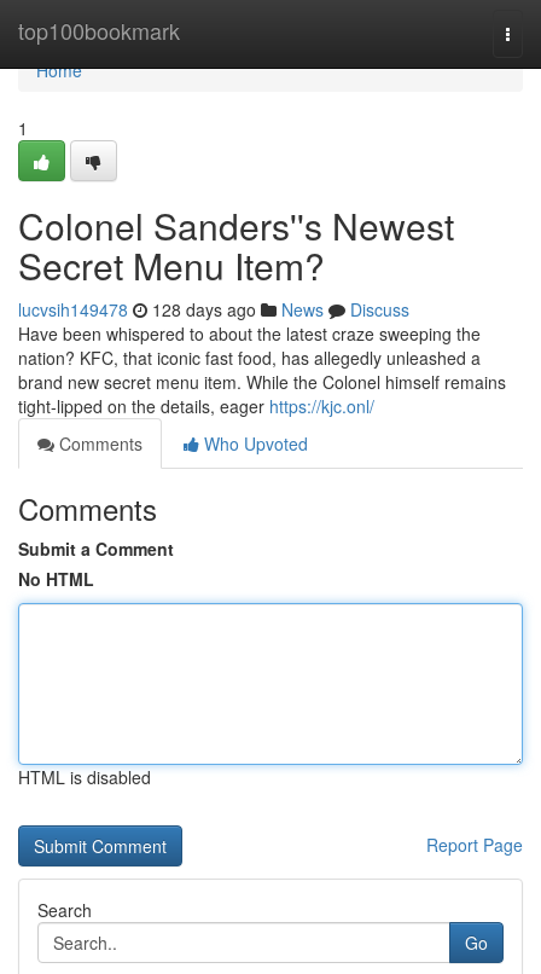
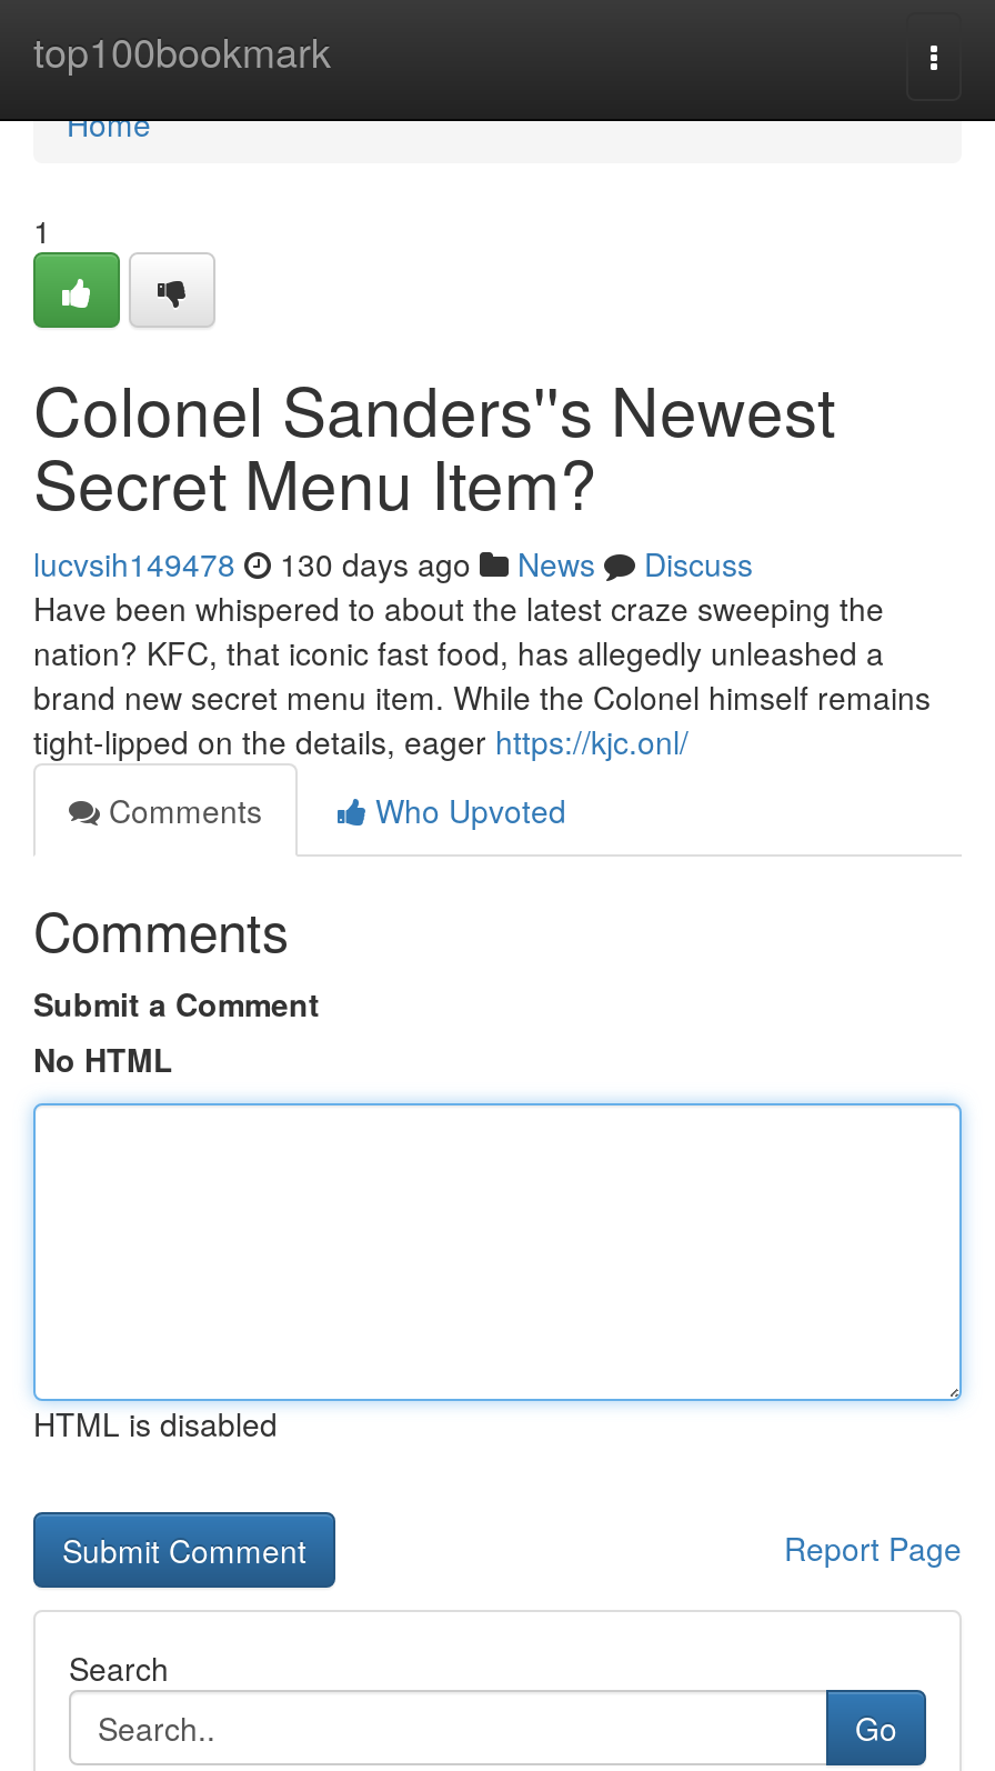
[18,297,409,321] lucvsih149478 128 days ago News Discuss -> [33,541,753,586] lucvsih149478 130 days ago News Discuss

